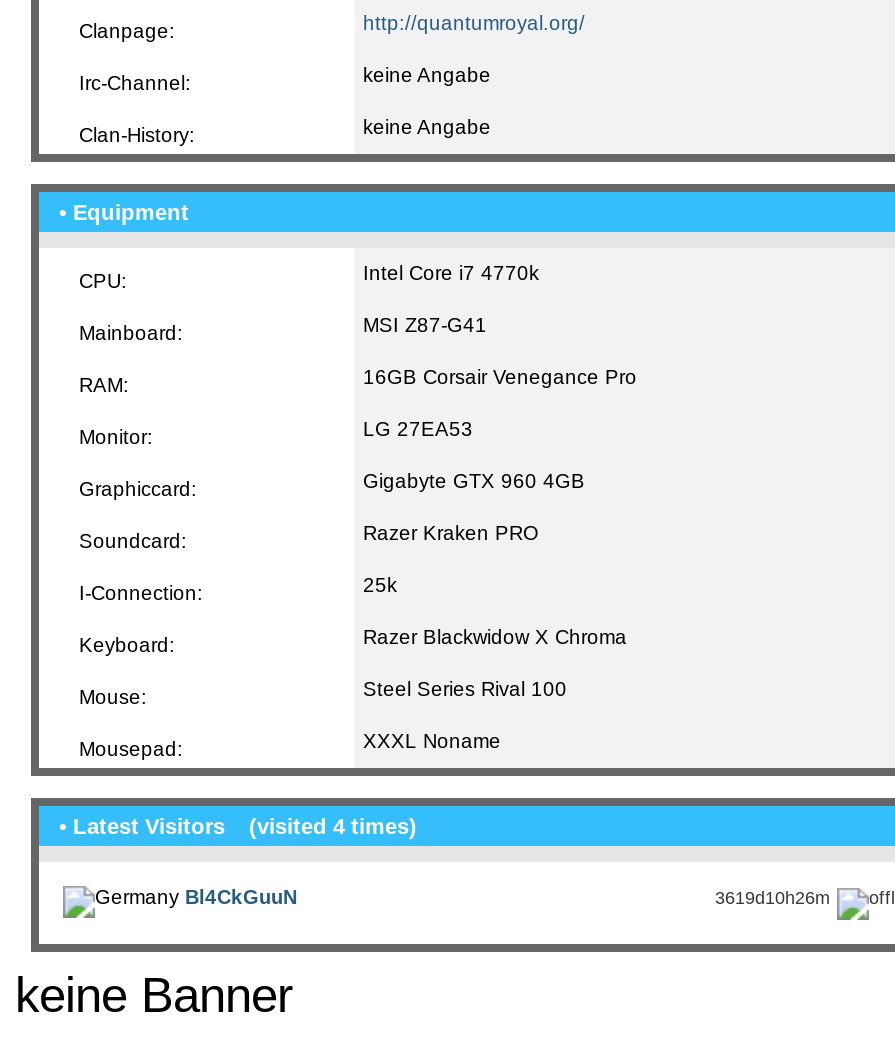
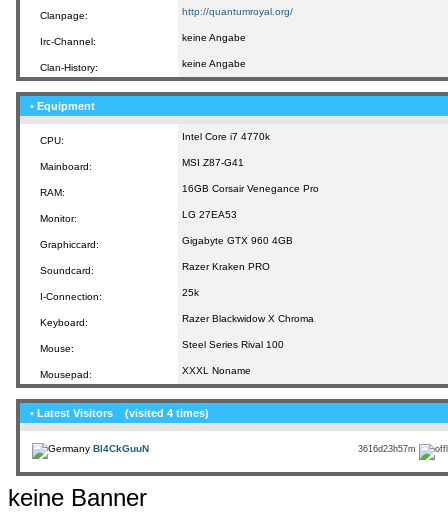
[715,888,837,908] 3619d10h26m -> [358,444,419,454] 3616d23h57m

